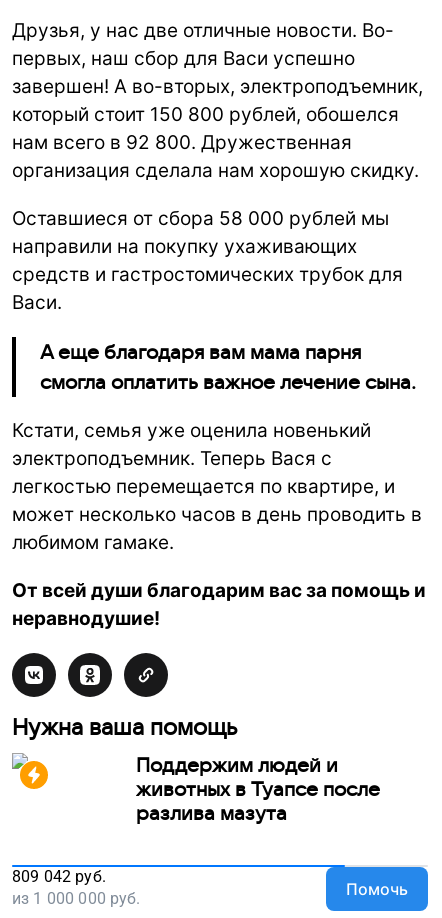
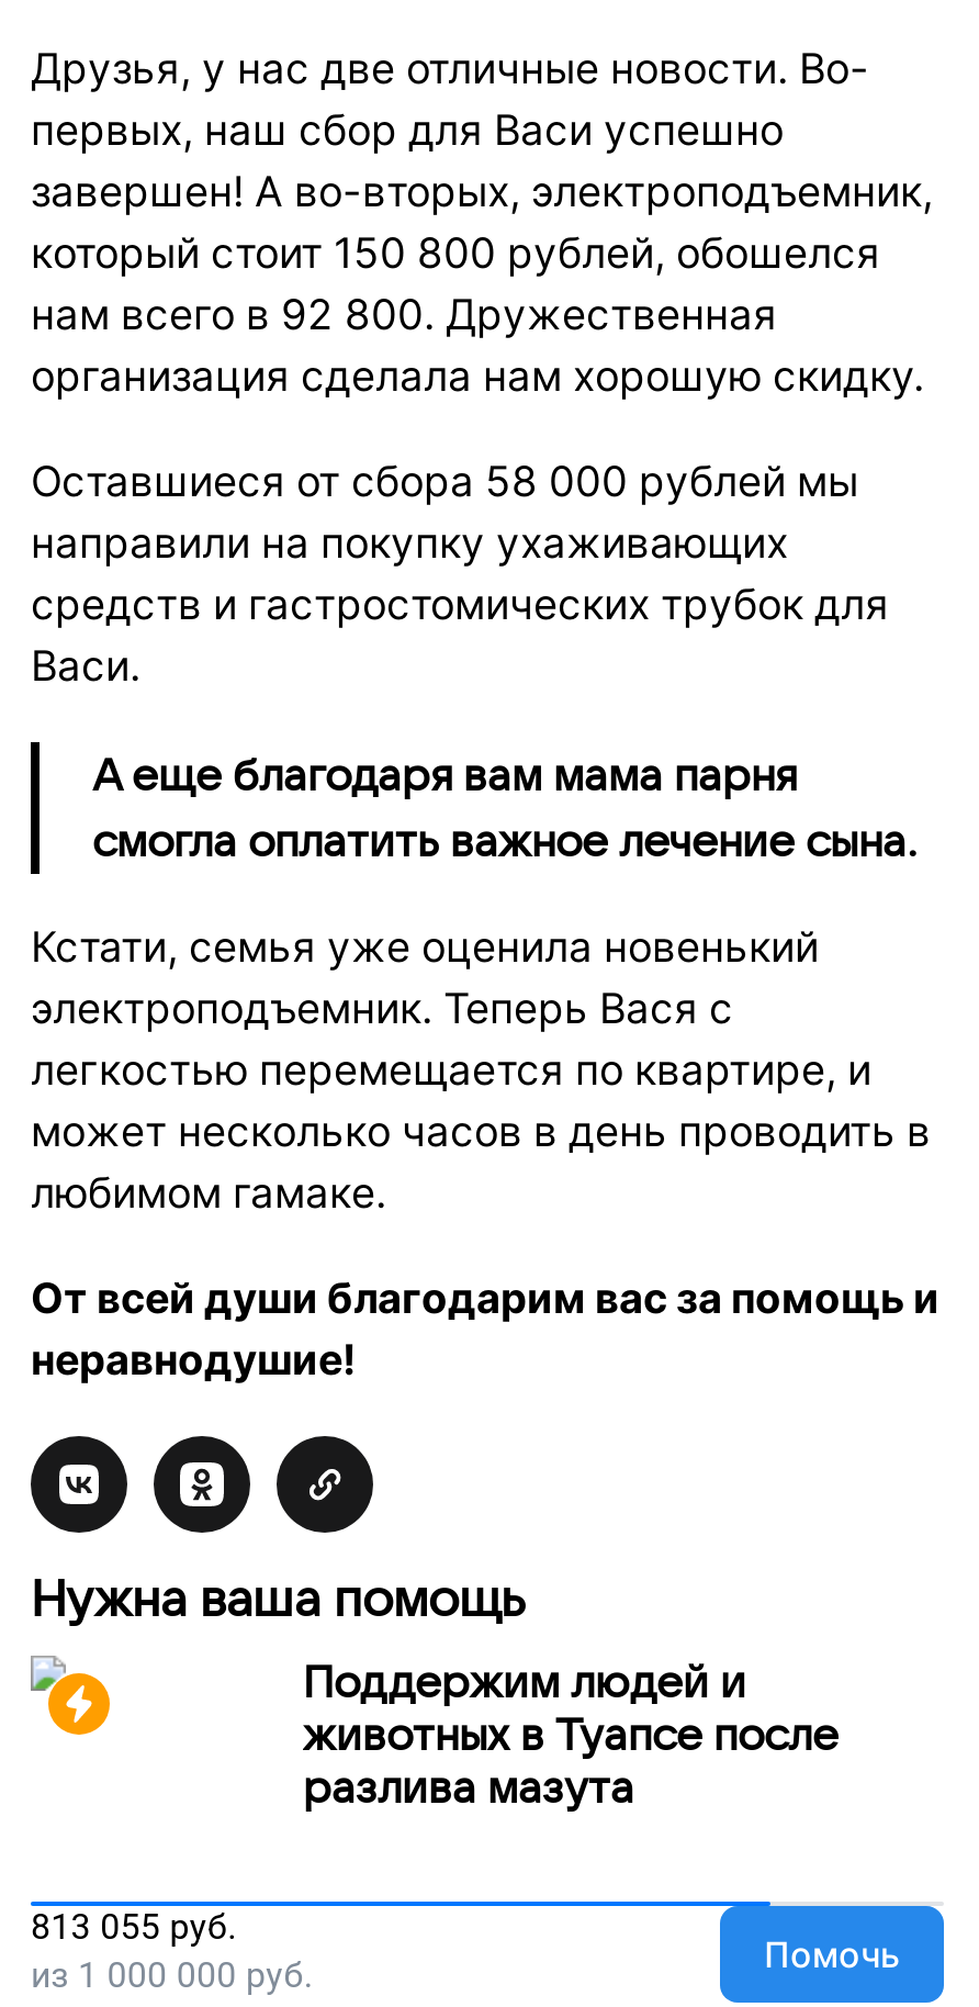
[12,867,106,886] 809 042 руб. -> [31,1906,237,1948] 813 055 руб.

